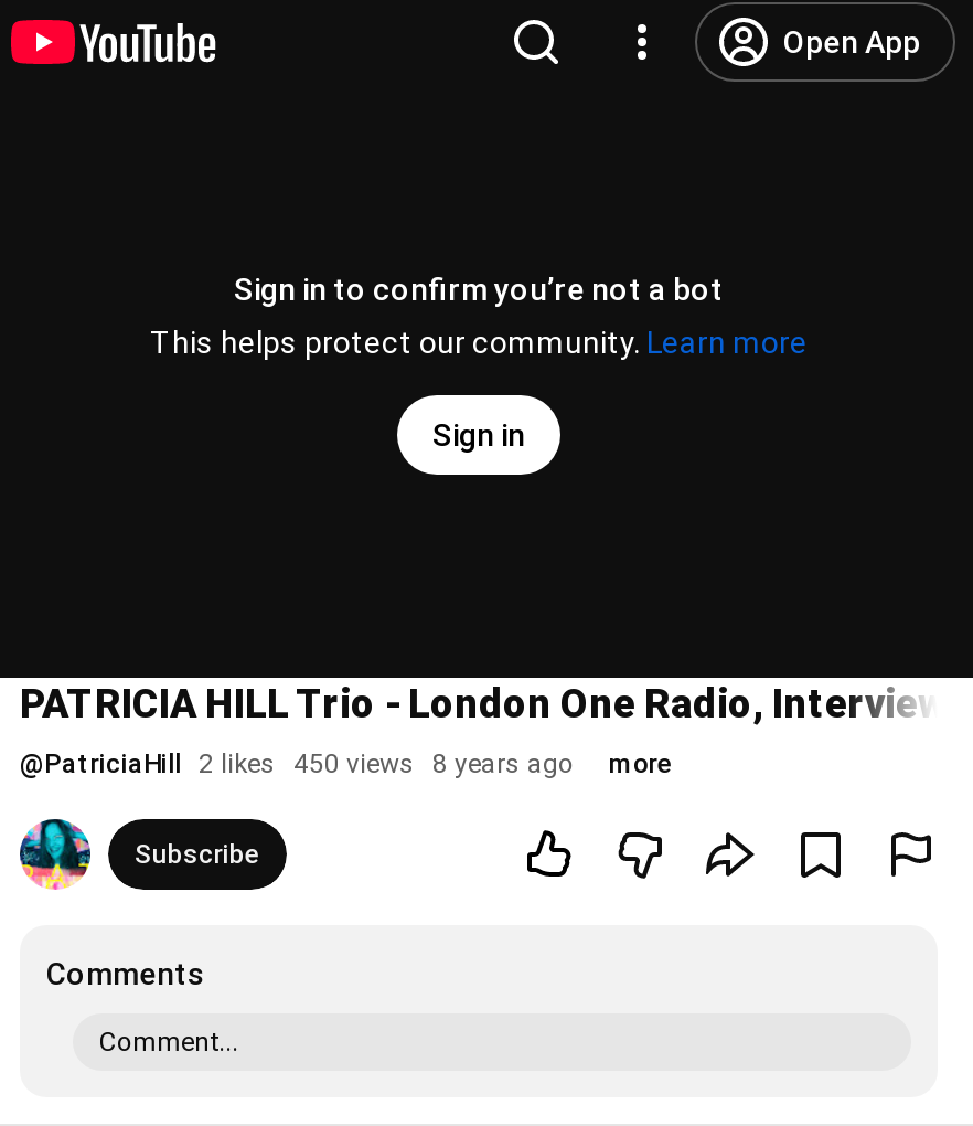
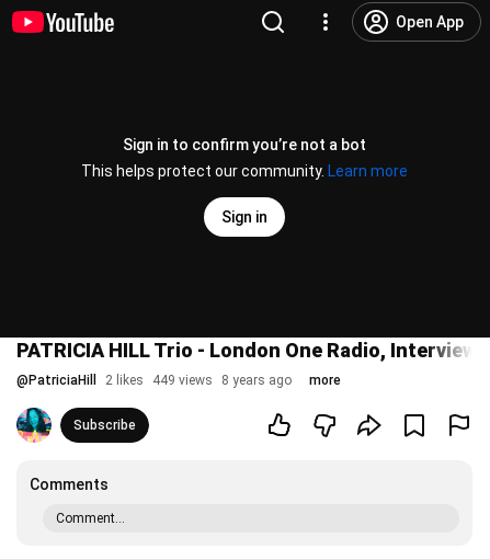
[20,748,574,779] @PatriciaHill 2 likes 450 views 8 years ago -> [16,373,292,388] @PatriciaHill 2 likes 449 views 8 years ago

